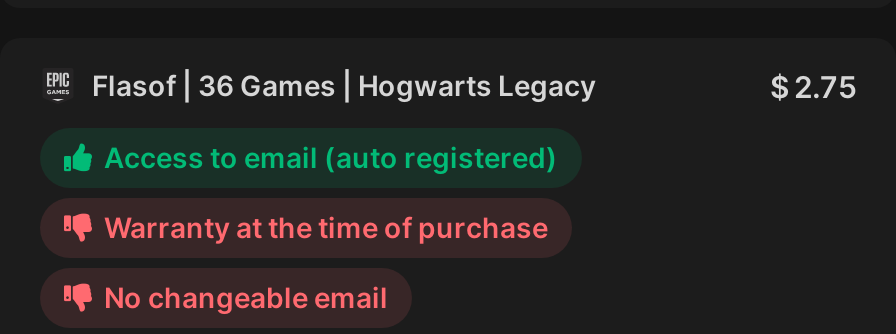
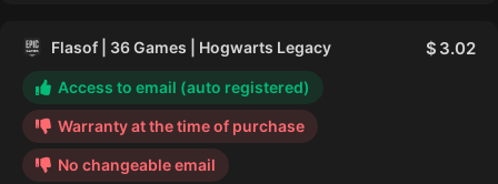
[794,68,856,106] 2.75 -> [439,38,476,59] 3.02

